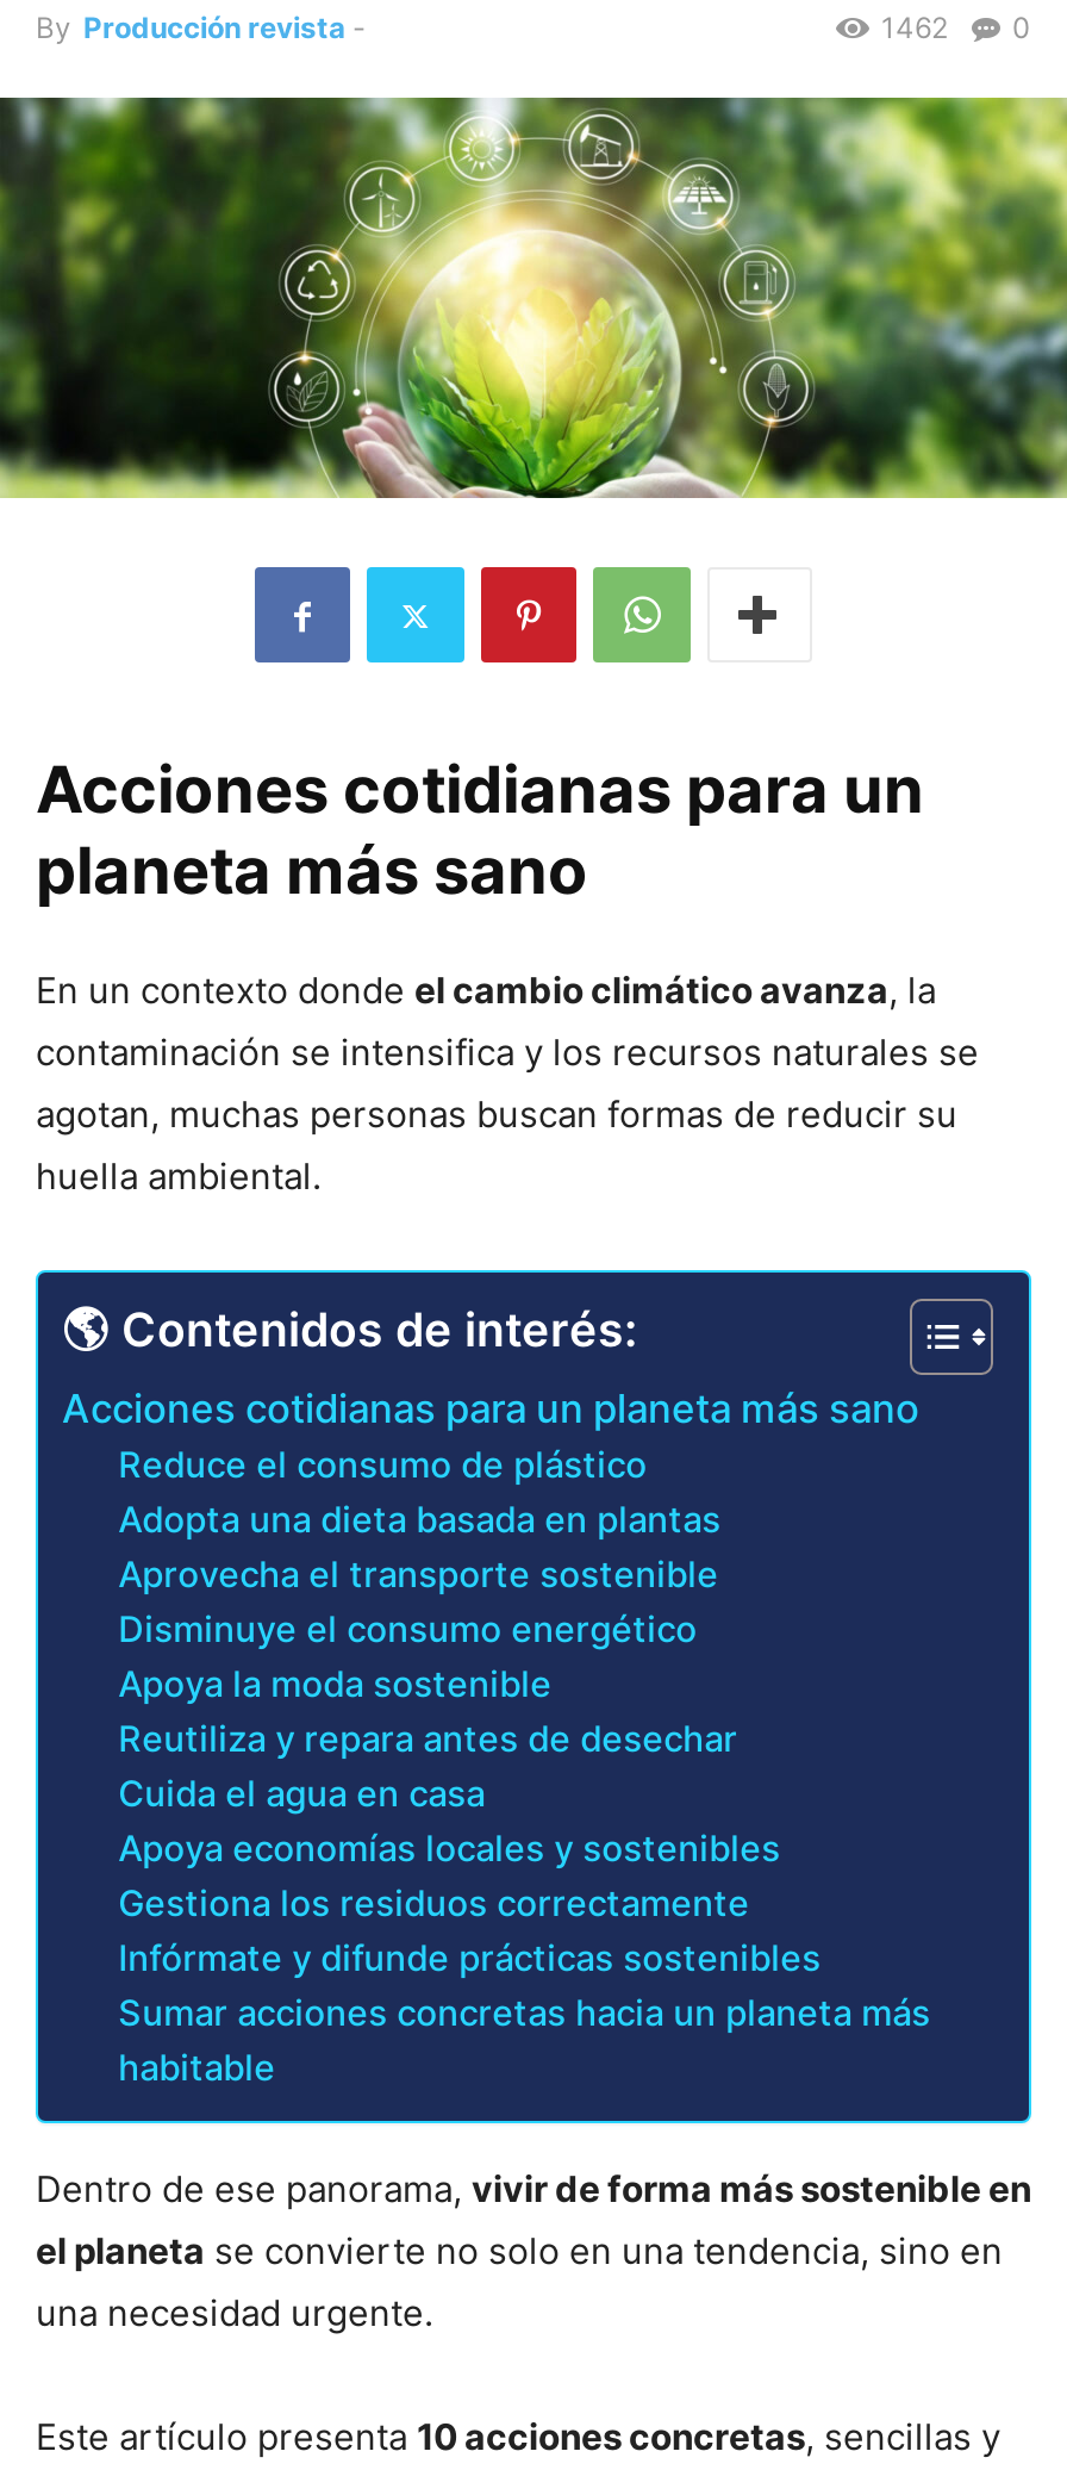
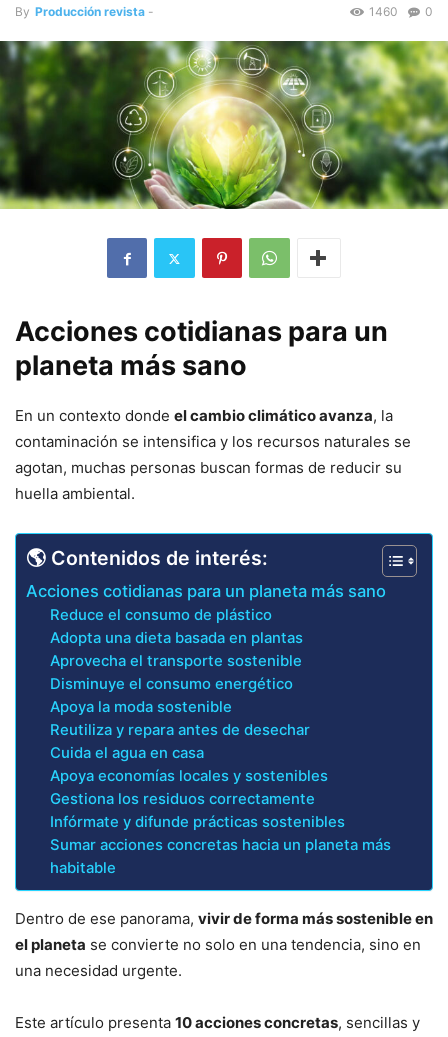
[881,10,1031,45] 1462 0 -> [369,4,433,19] 1460 0

